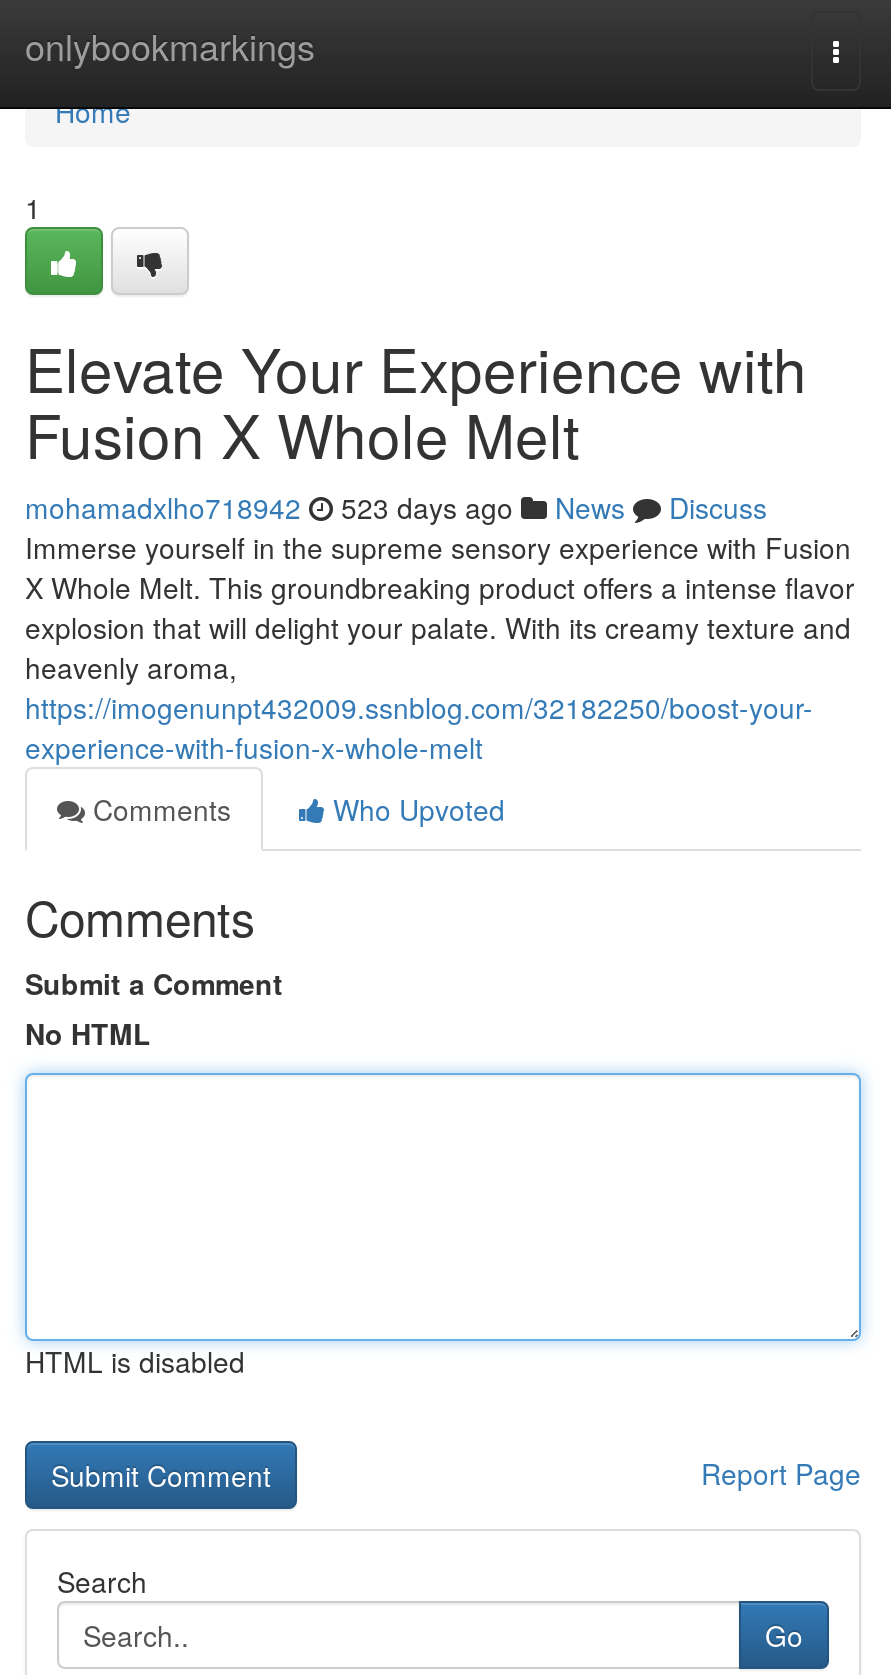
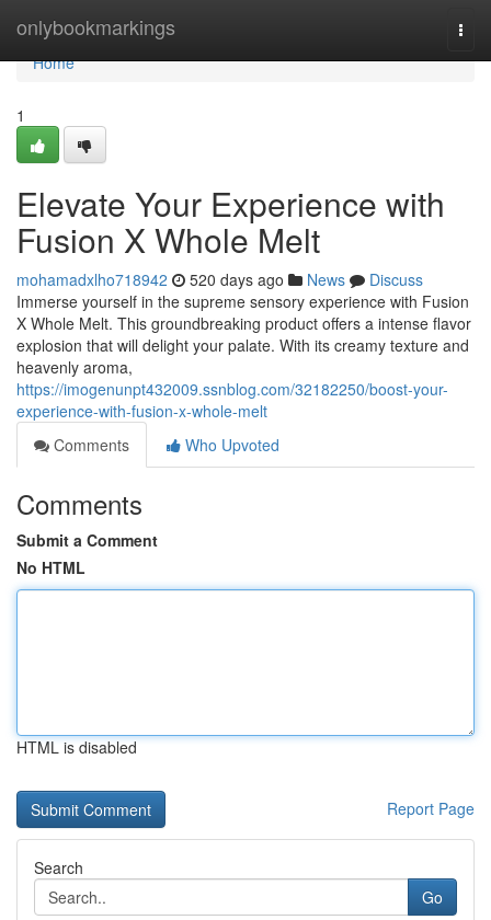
[25,487,767,527] mohamadxlho718942 523 days ago News Discuss -> [16,268,423,290] mohamadxlho718942 520 days ago News Discuss

